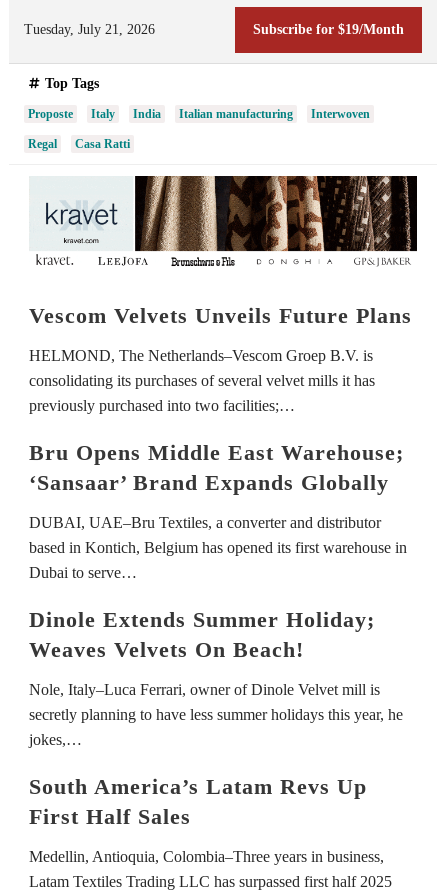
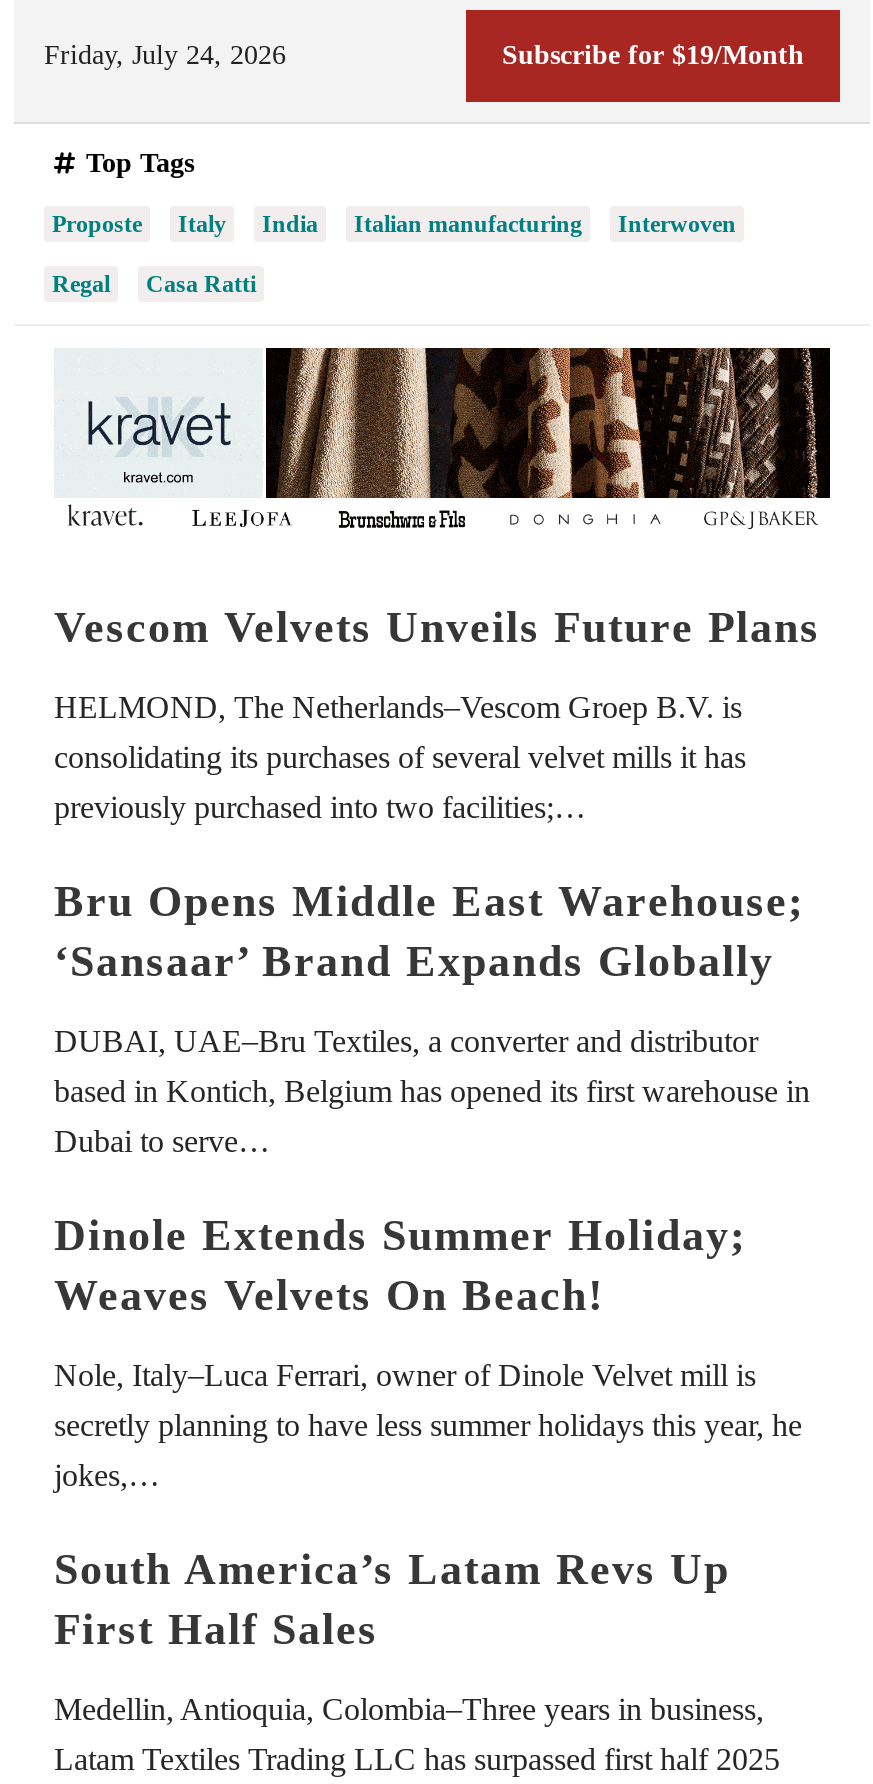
[24,22,155,37] Tuesday, July 21, 2026 -> [44,41,286,71] Friday, July 24, 2026

